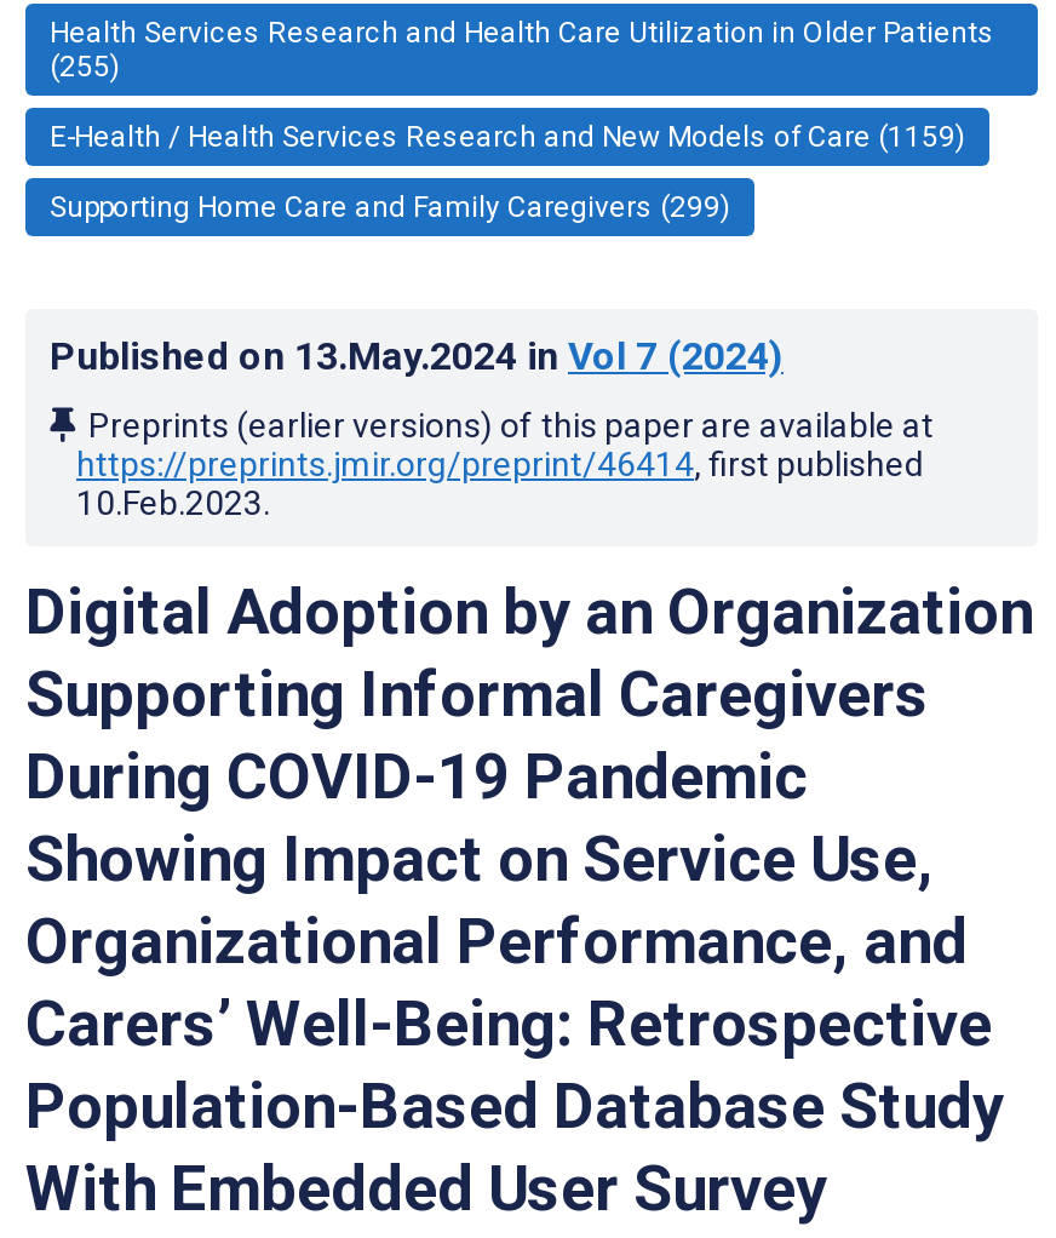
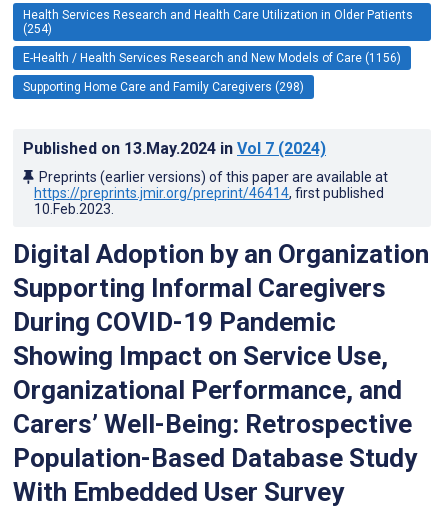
[50,49,120,83] (255) -> [23,22,52,36] (254)
[50,120,965,154] E-Health / Health Services Research and New Models of Care (1159) -> [23,51,401,65] E-Health / Health Services Research and New Models of Care (1156)
[50,190,730,224] Supporting Home Care and Family Caregivers (299) -> [23,80,304,94] Supporting Home Care and Family Caregivers (298)

